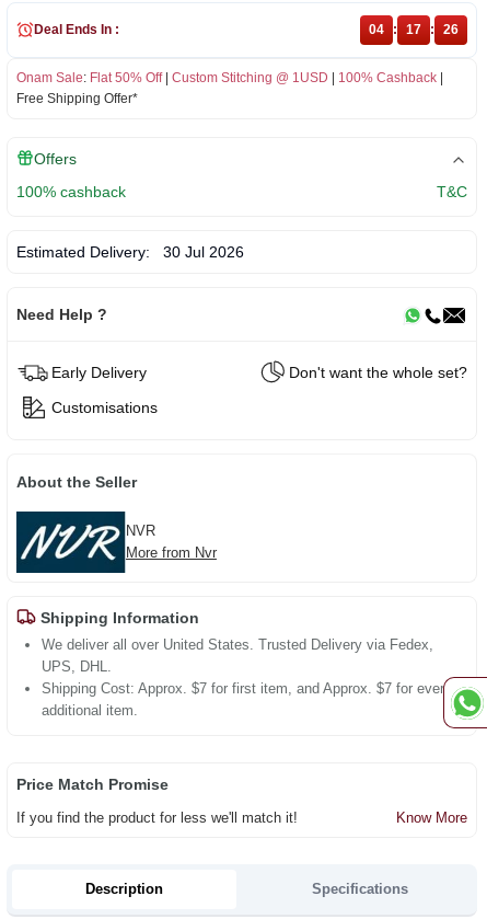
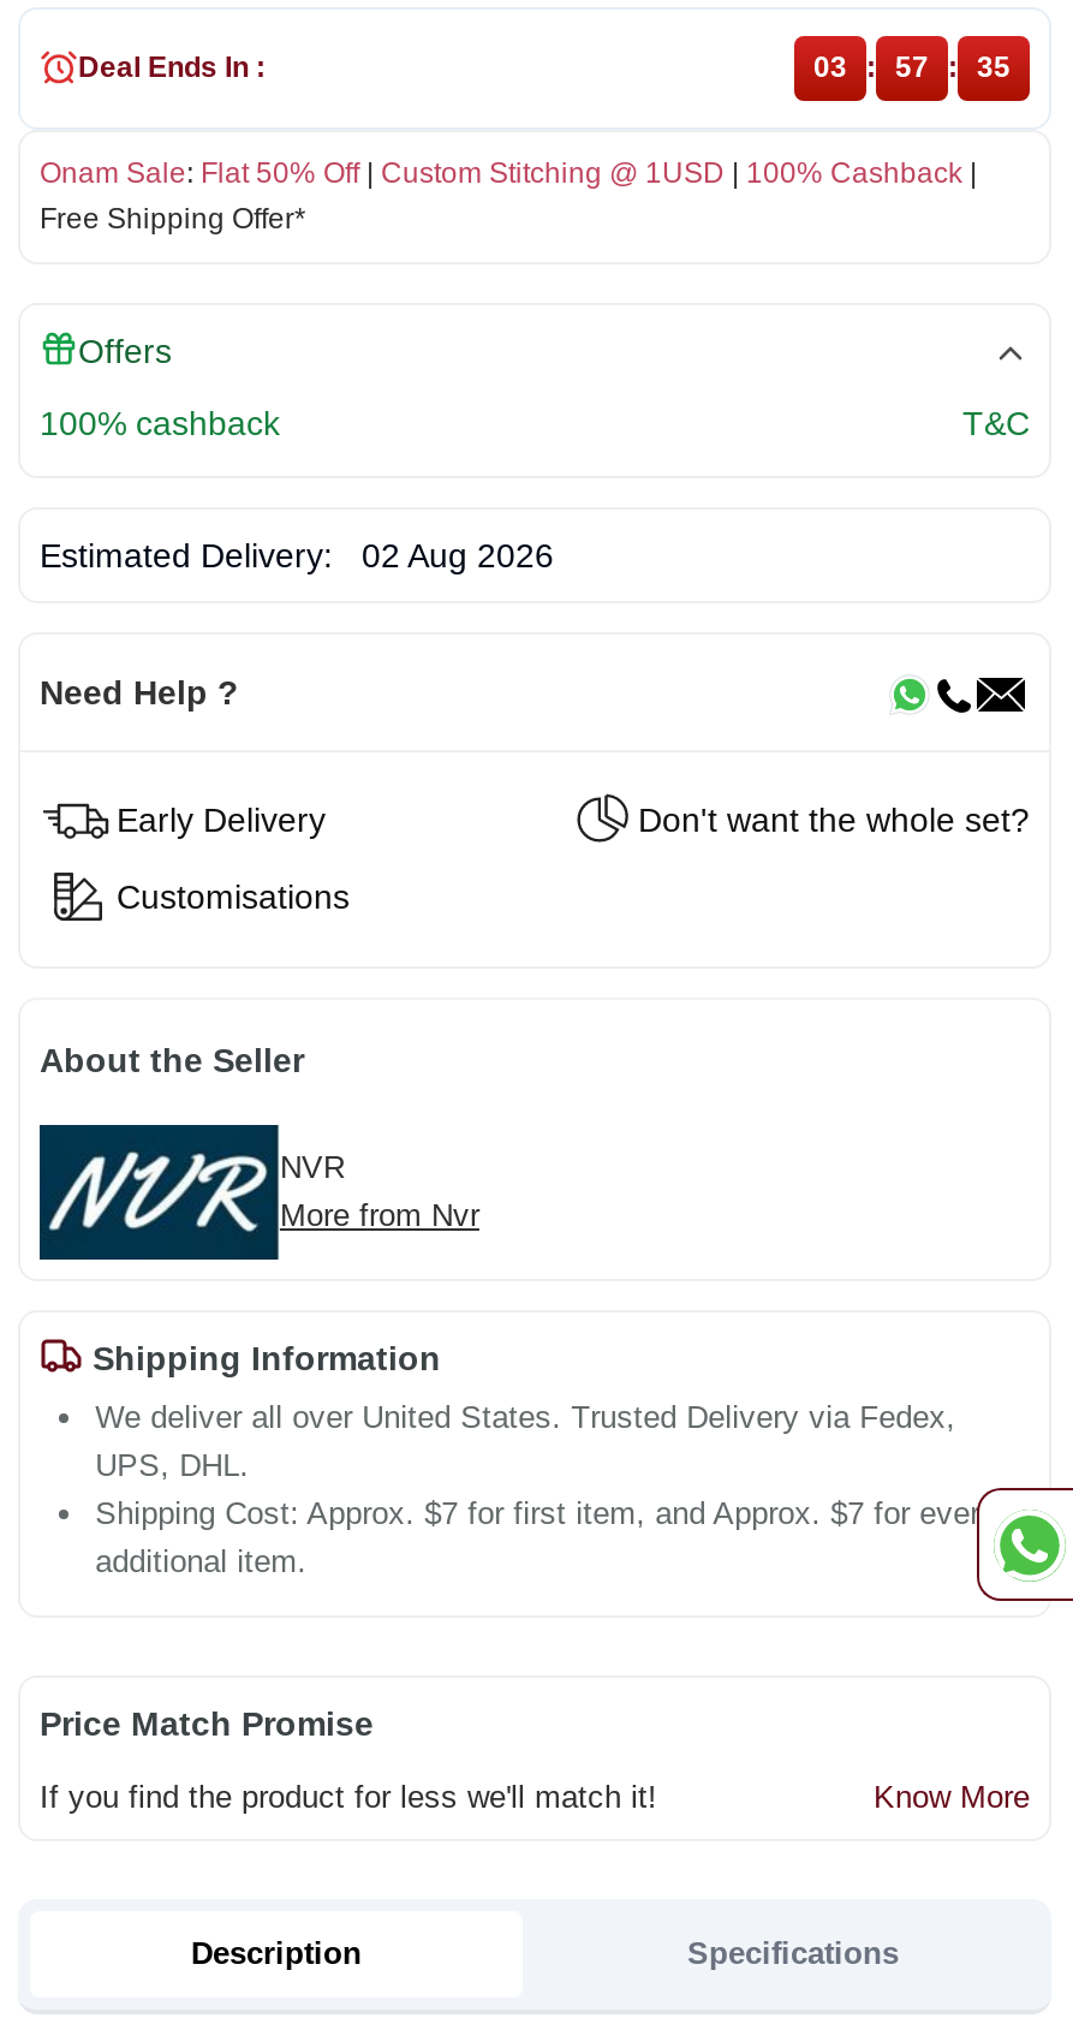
[369,22,459,37] 04 : 17 : 26 -> [813,50,1011,84] 03 : 57 : 35
[16,243,244,260] Estimated Delivery: 30 Jul 2026 -> [40,536,554,574] Estimated Delivery: 02 Aug 2026

